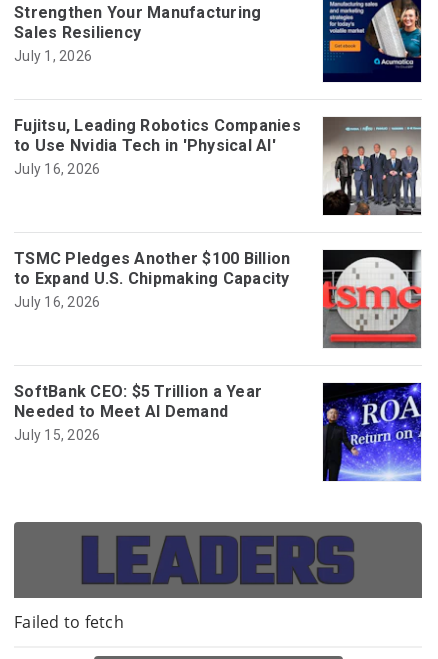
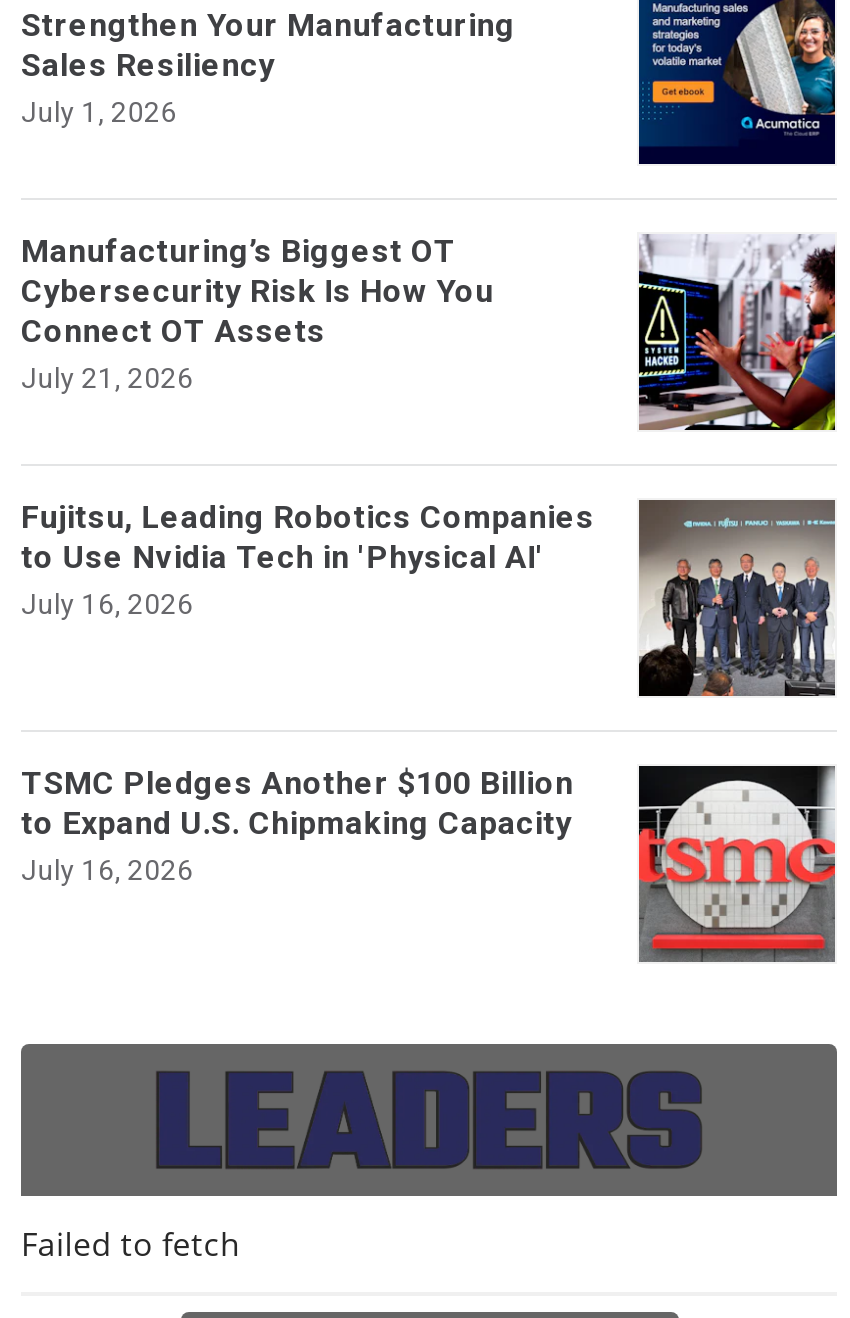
none -> [21,232,493,394] Manufacturing’s Biggest OT | Cybersecurity Risk Is How You | Connect OT Assets | July 21, 2026
none -> [637,234,837,432] [image]
moved [14,116,423,310] -> [21,498,839,886]: [image] | Fujitsu, Leading Robotics Companies | to Use Nvidia Tech in 'Physical AI' | July 16, 2026 | TSMC Pledges Another $100 Billion | to Expand U.S. Chipmaking Capacity | July 16, 2026
[14,382,262,443] SoftBank CEO: $5 Trillion a Year | Needed to Meet AI Demand | July 15, 2026 -> none
[322,383,422,482] [image] -> none

